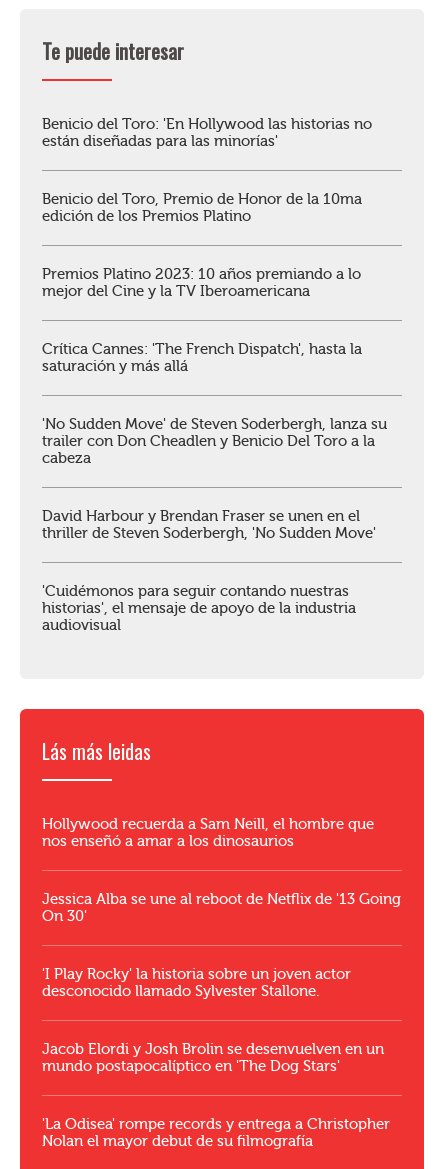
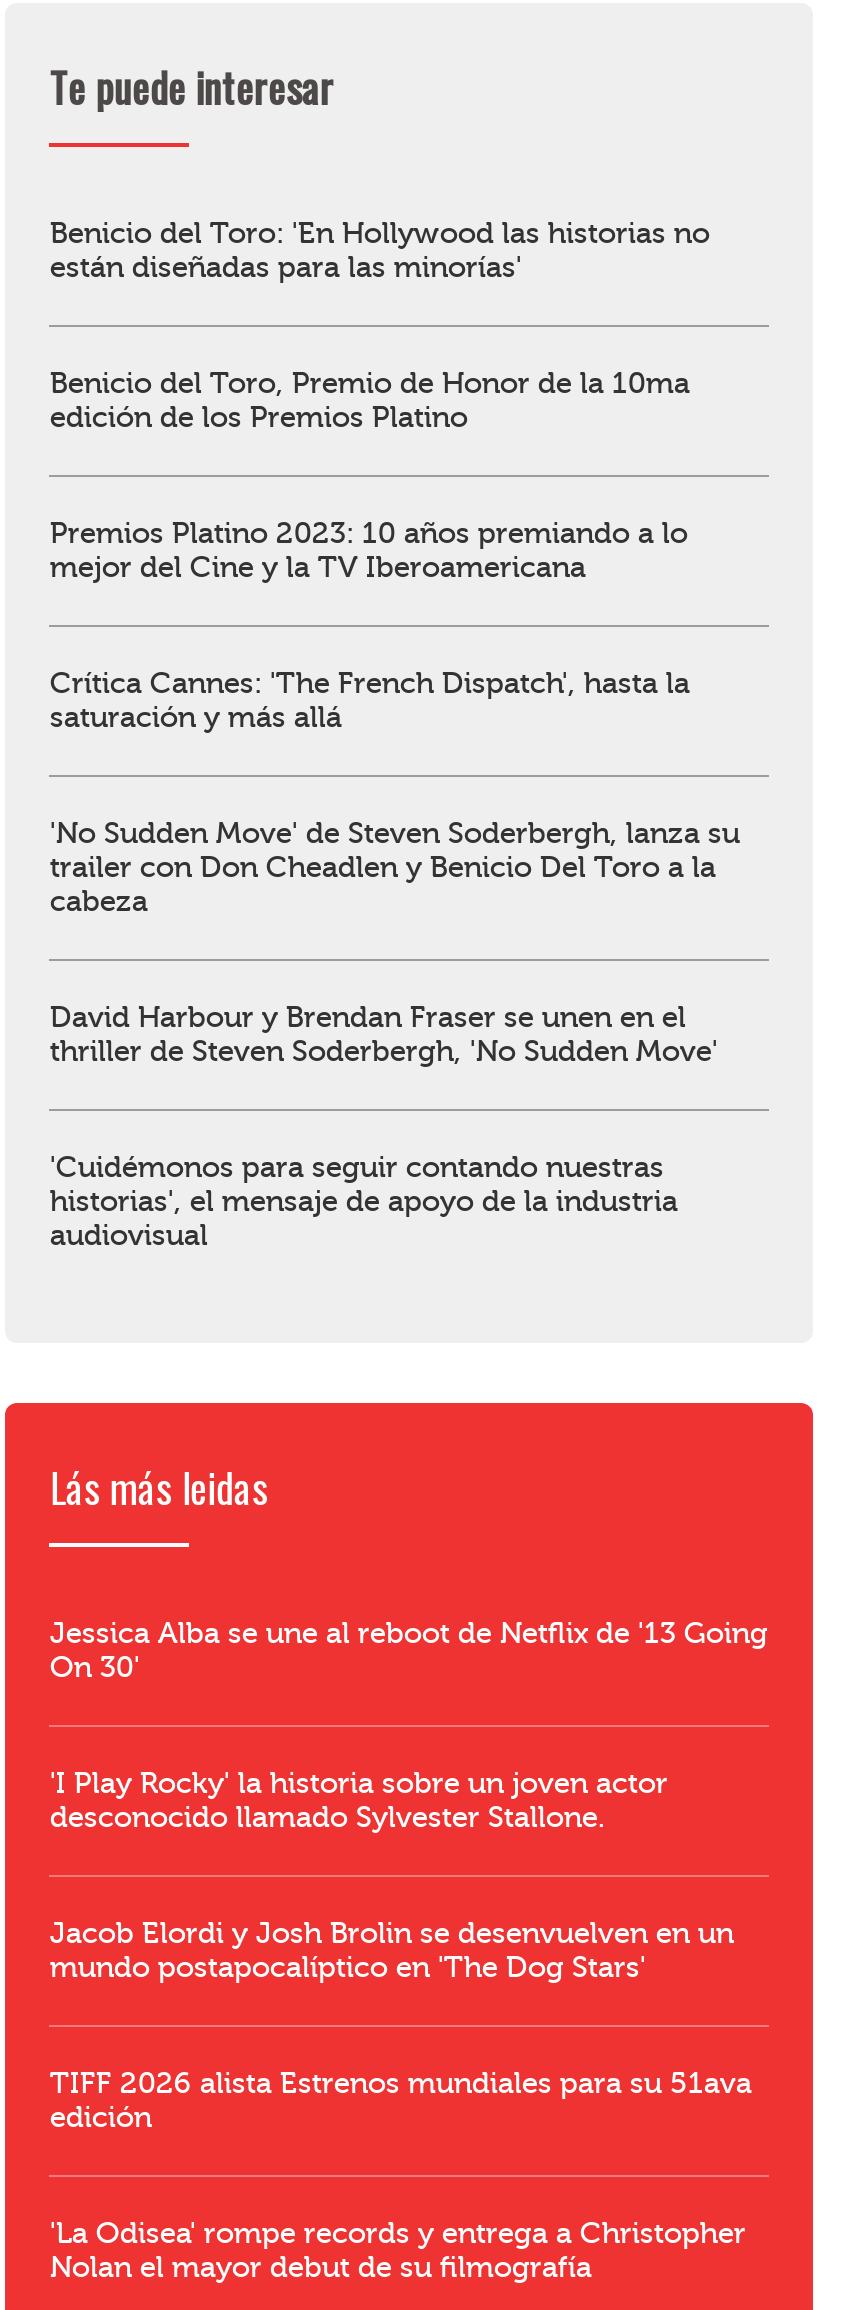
[42,816,374,850] Hollywood recuerda a Sam Neill, el hombre que | nos enseñó a amar a los dinosaurios -> none
moved [42,891,401,1075] -> [50,1617,768,1985]: Jessica Alba se une al reboot de Netflix de '13 Going | On 30' | 'I Play Rocky' la historia sobre un joven actor | desconocido llamado Sylvester Stallone. | Jacob Elordi y Josh Brolin se desenvuelven en un | mundo postapocalíptico en 'The Dog Stars'
none -> [50,2067,752,2135] TIFF 2026 alista Estrenos mundiales para su 51ava | edición

